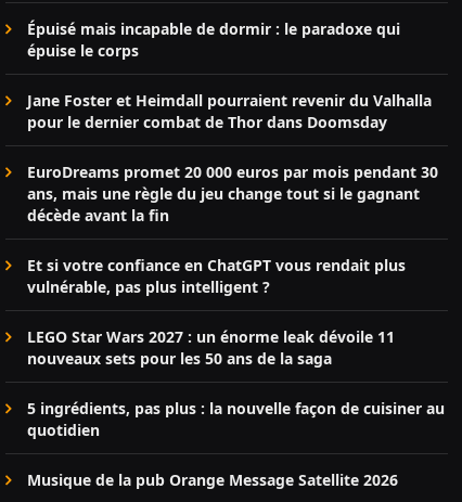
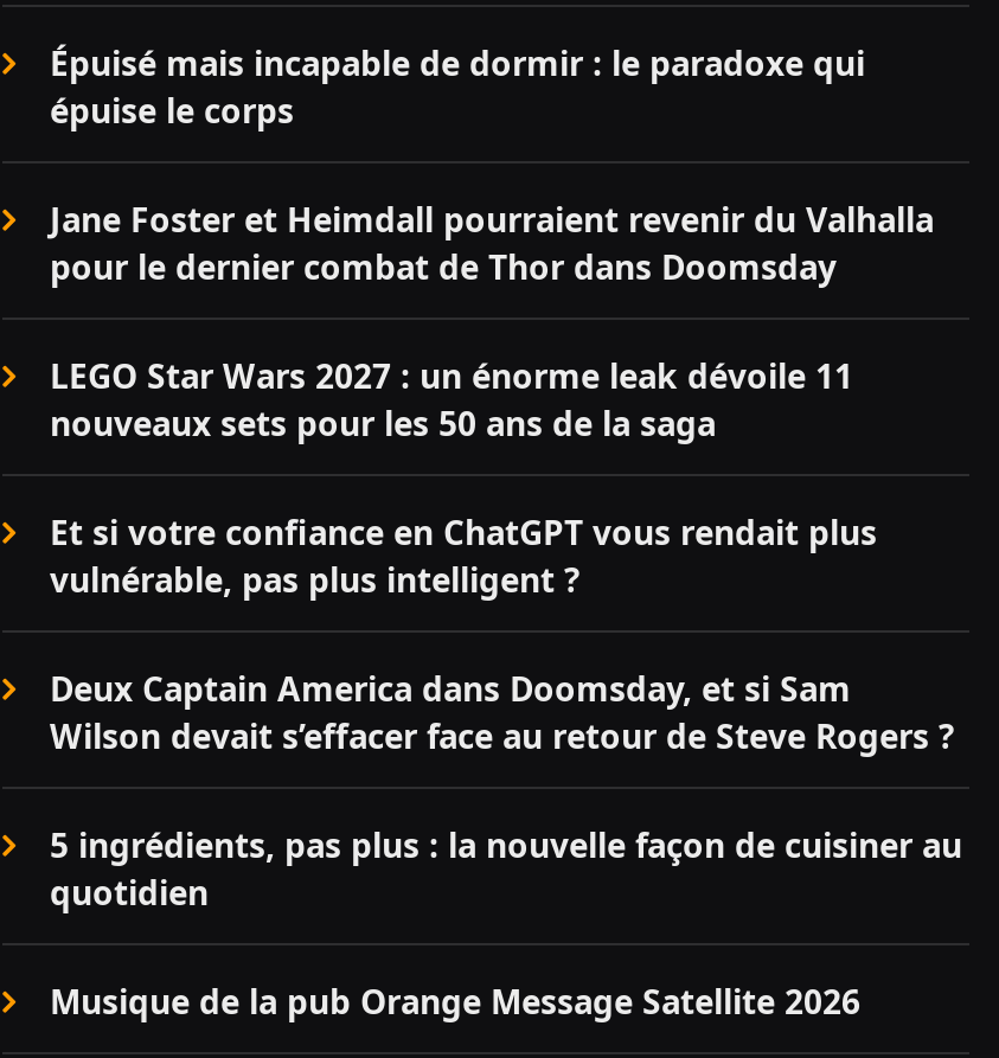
[27,161,438,225] EuroDreams promet 20 000 euros par mois pendant 30 | ans, mais une règle du jeu change tout si le gagnant | décède avant la fin -> none
none -> [50,665,955,757] Deux Captain America dans Doomsday, et si Sam | Wilson devait s’effacer face au retour de Steve Rogers ?
moved [27,326,395,368] -> [50,352,853,445]: LEGO Star Wars 2027 : un énorme leak dévoile 11 | nouveaux sets pour les 50 ans de la saga

